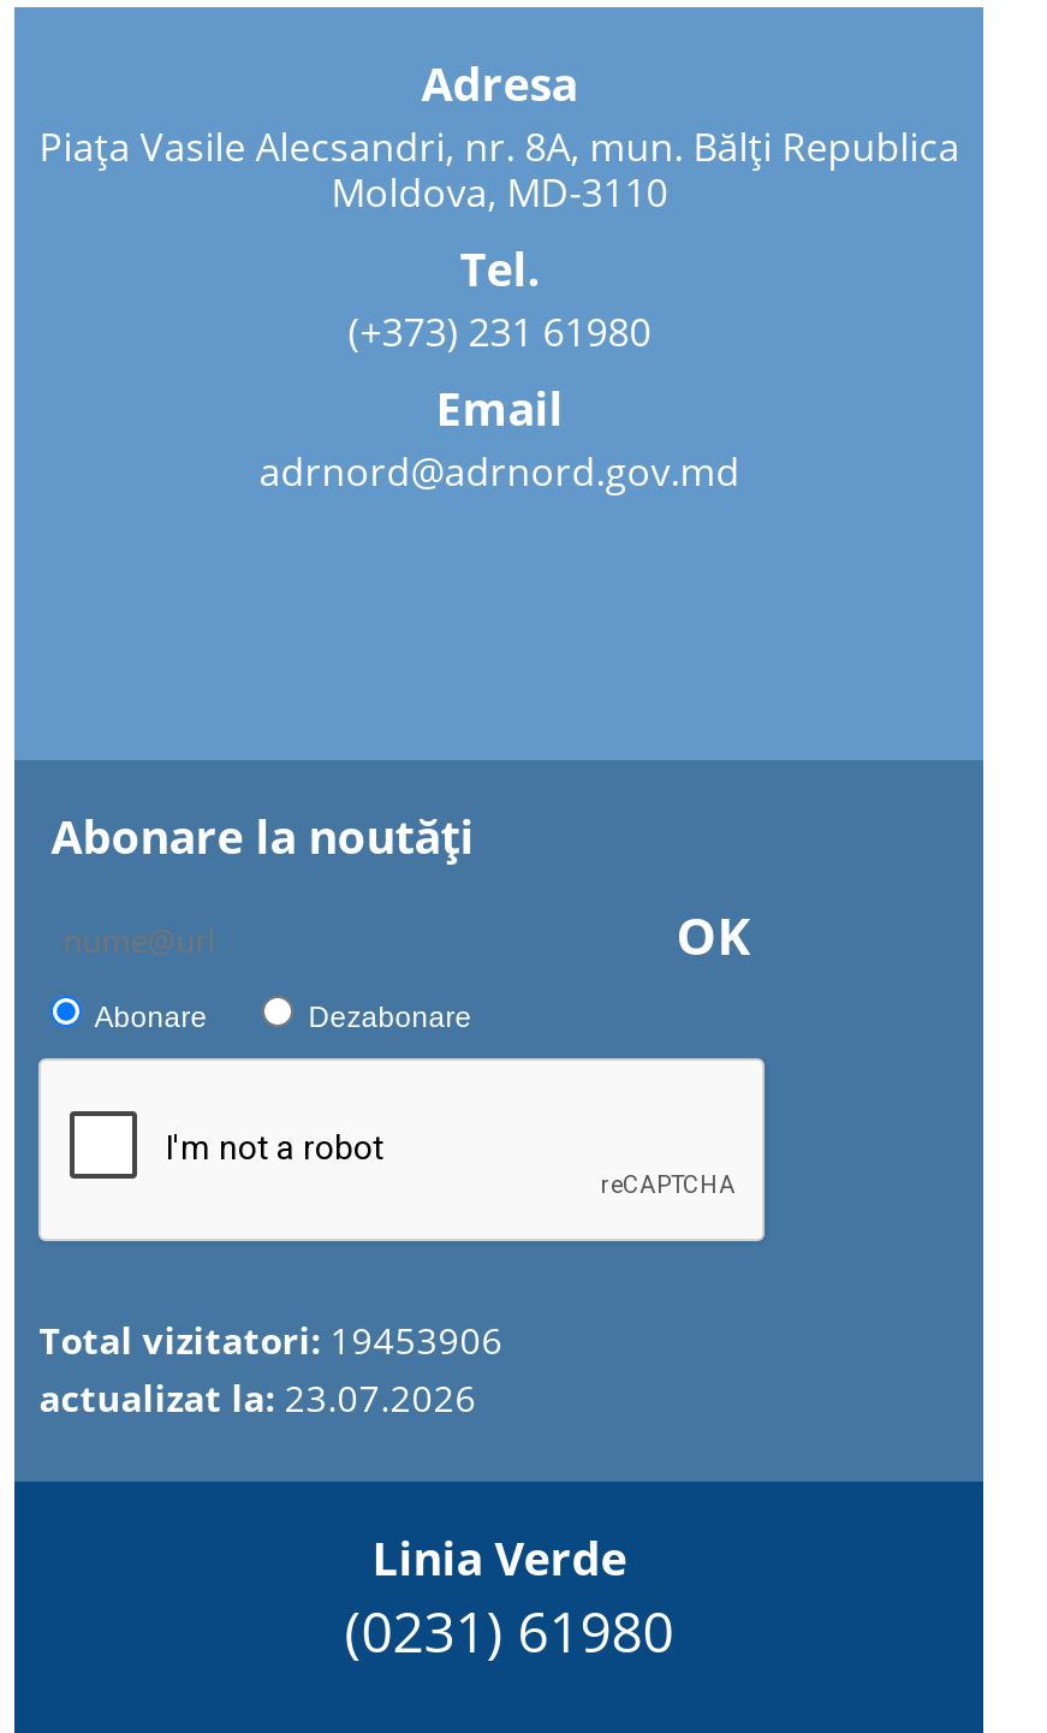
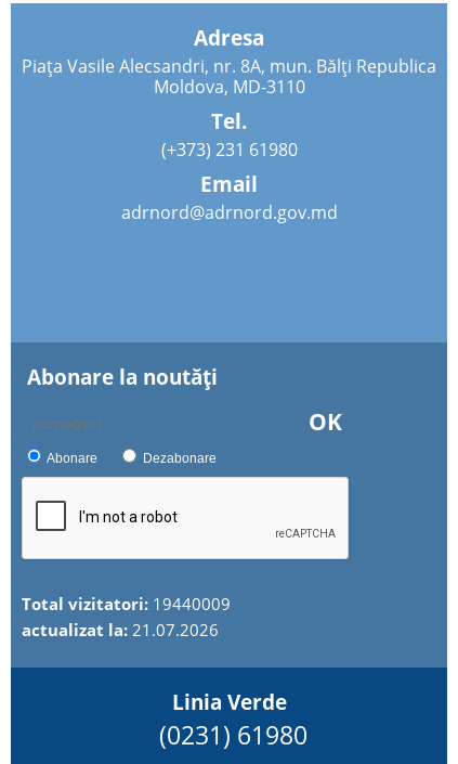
[39,1316,503,1364] Total vizitatori: 19453906 -> [22,593,231,614] Total vizitatori: 19440009
[39,1373,476,1422] actualizat la: 23.07.2026 -> [22,619,219,640] actualizat la: 21.07.2026

